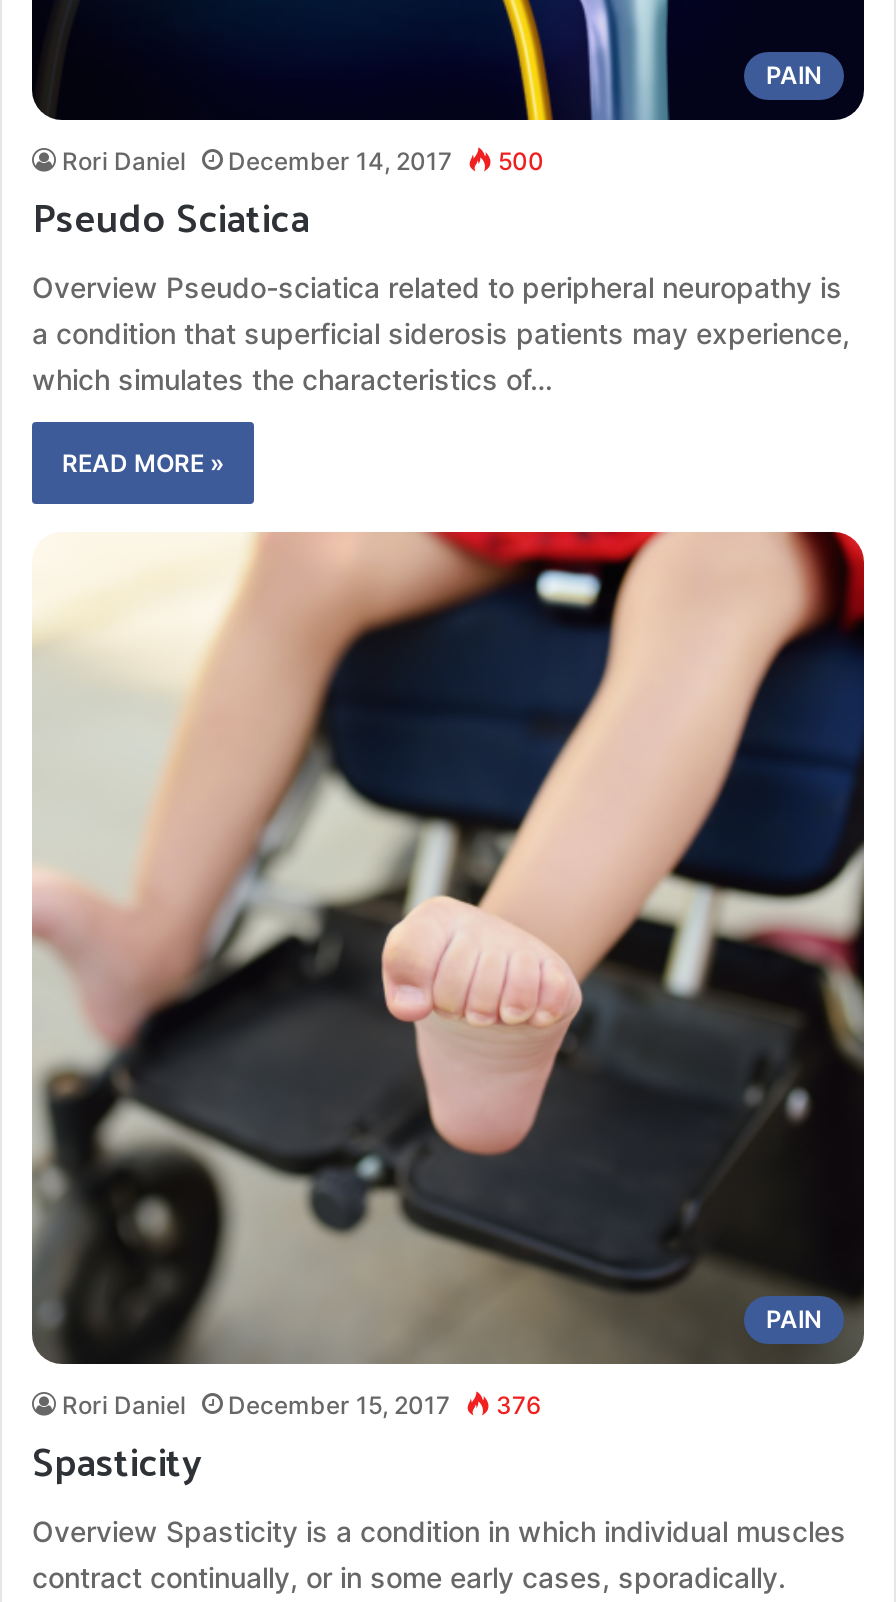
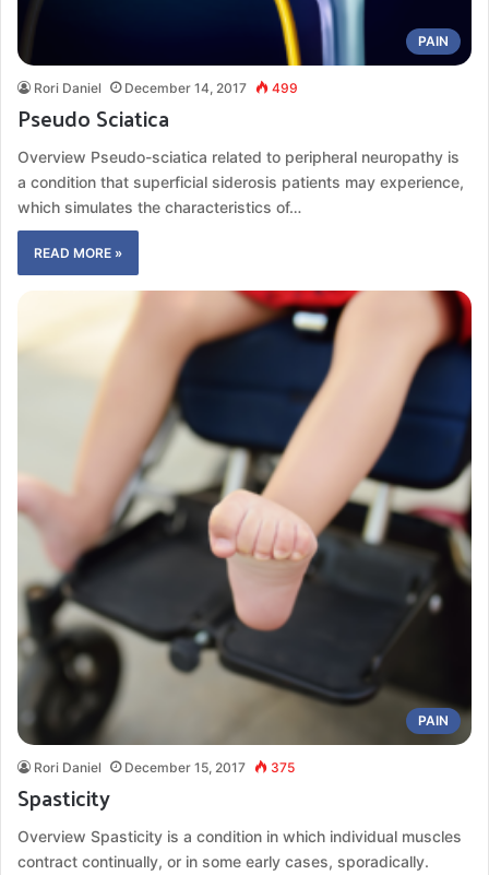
[62,146,544,176] Rori Daniel December 14, 2017 500 -> [34,80,298,96] Rori Daniel December 14, 2017 499
[62,1390,542,1420] Rori Daniel December 15, 2017 376 -> [34,759,295,776] Rori Daniel December 15, 2017 375

